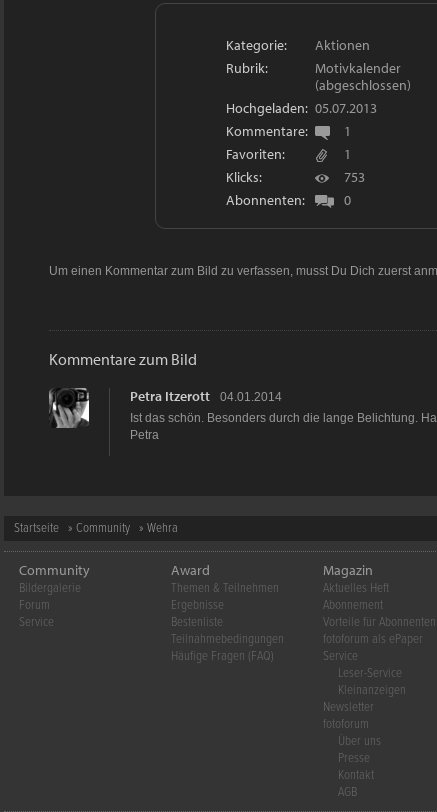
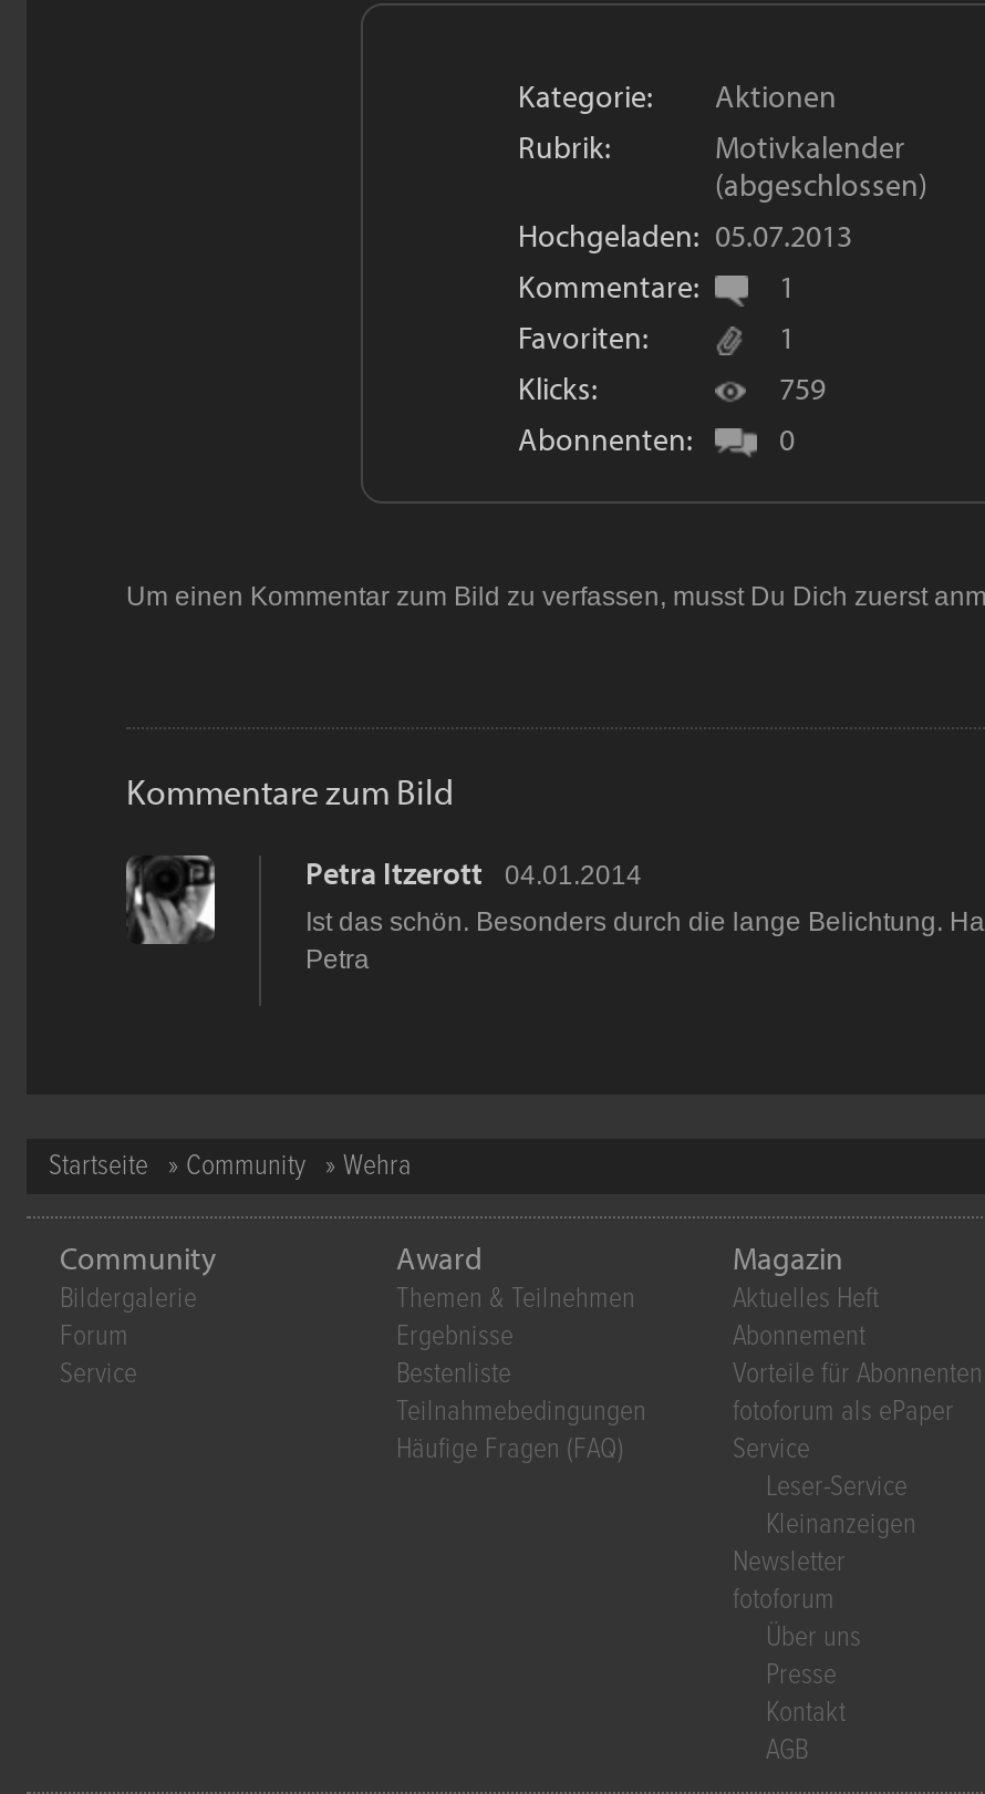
[344,168,365,186] 753 -> [779,369,826,409] 759

